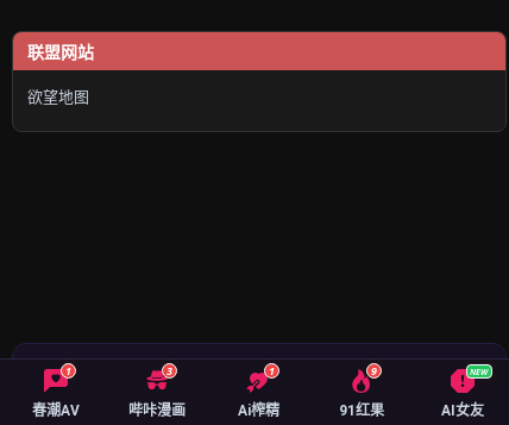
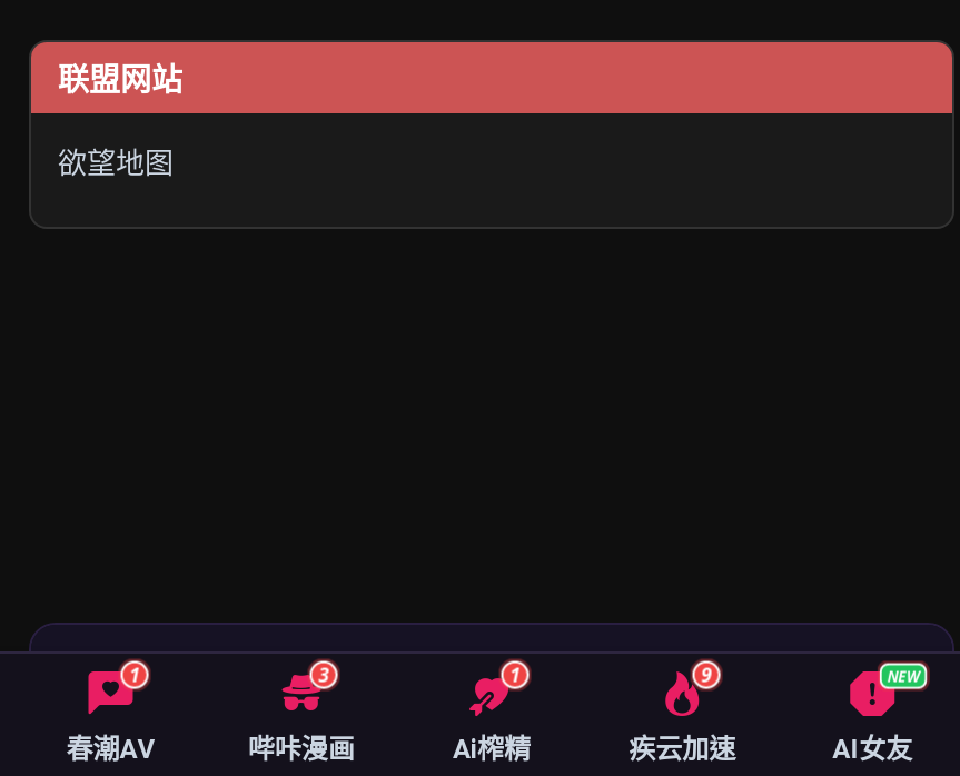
[338,402,384,419] 91红果 -> [629,734,736,765] 疾云加速

